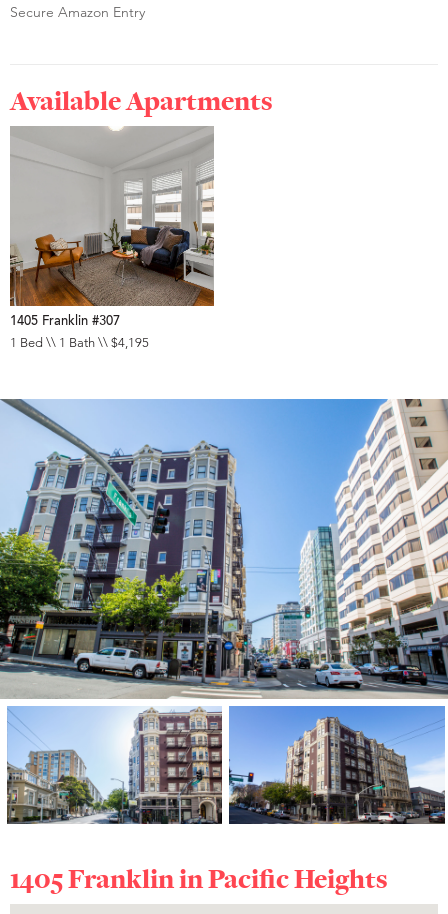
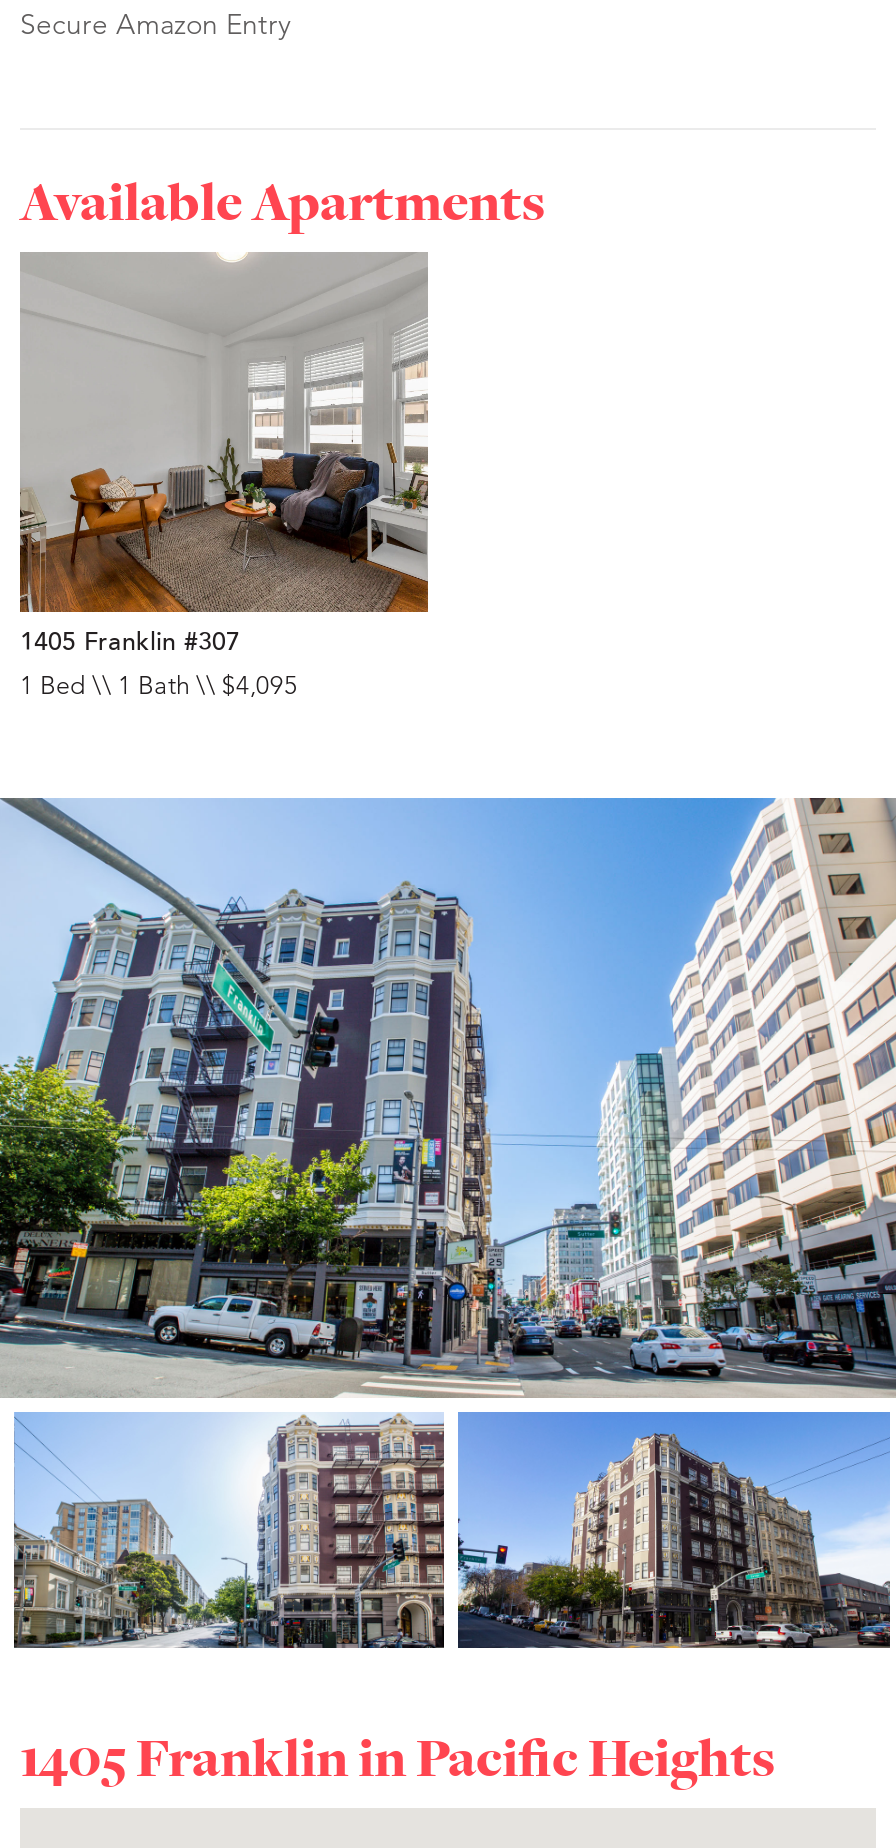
[10,334,149,350] 1 Bed \\ 1 Bath \\ $4,195 -> [20,669,298,701] 1 Bed \\ 1 Bath \\ $4,095

